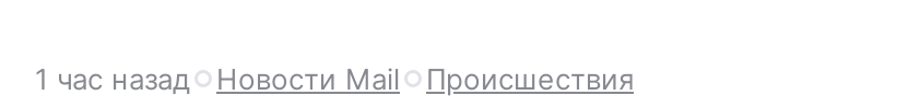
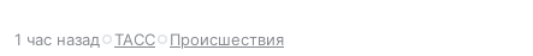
[216,60,400,95] Новости Mail -> [114,29,155,48] ТАСС

